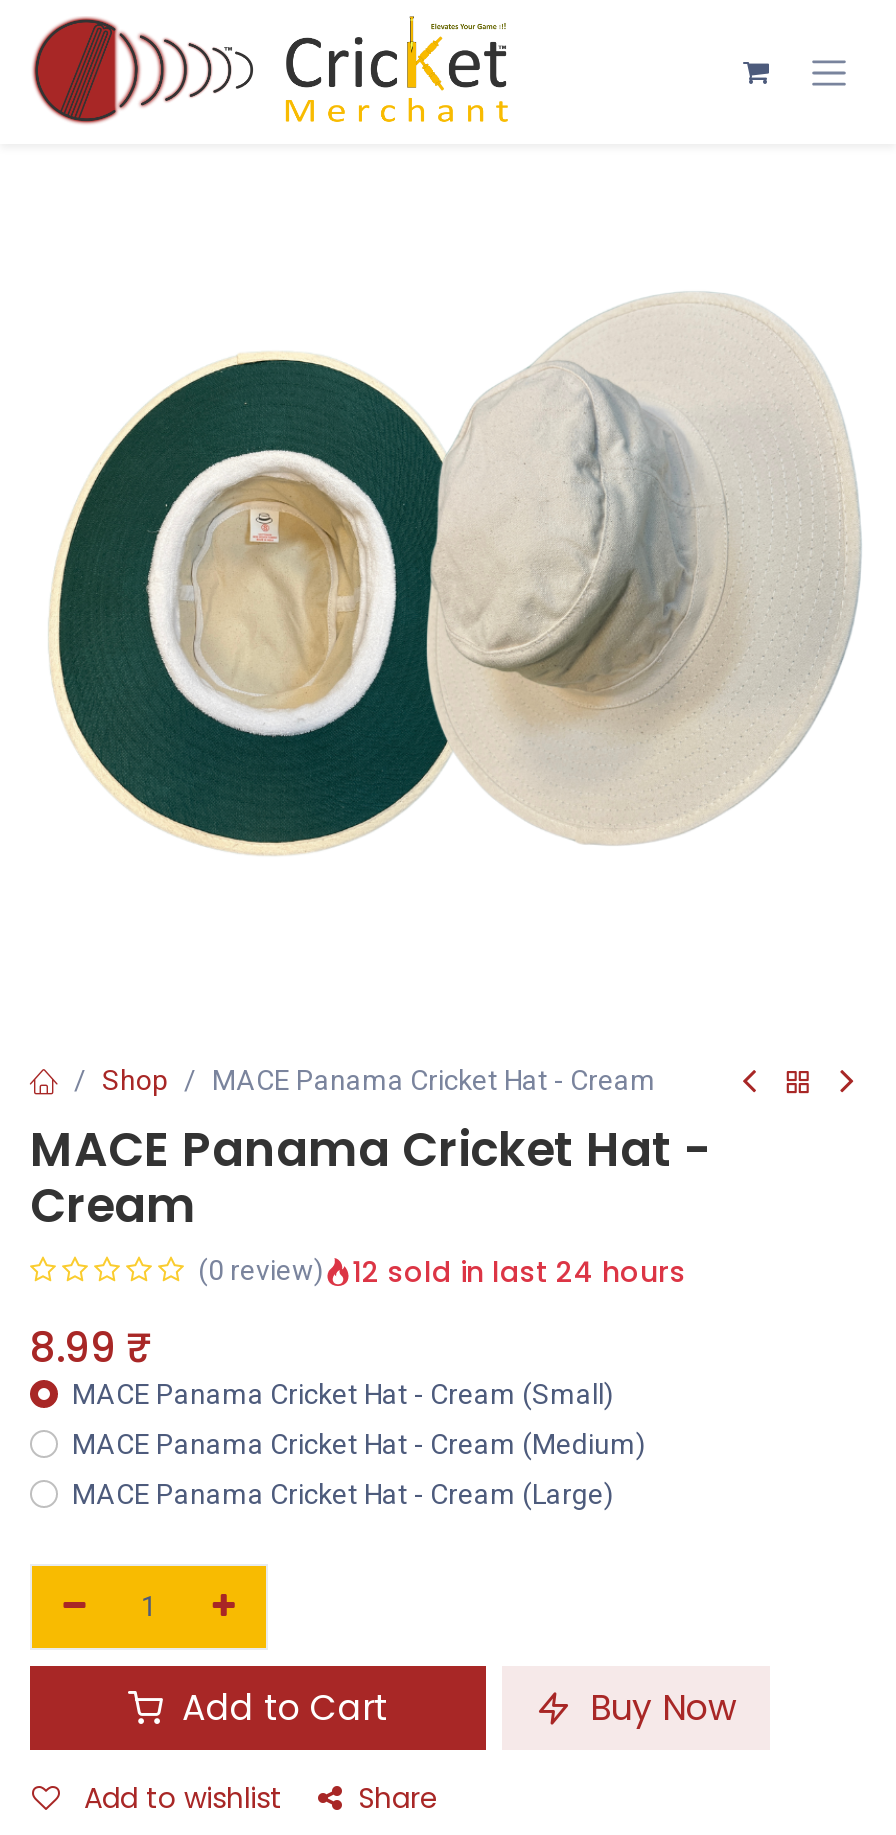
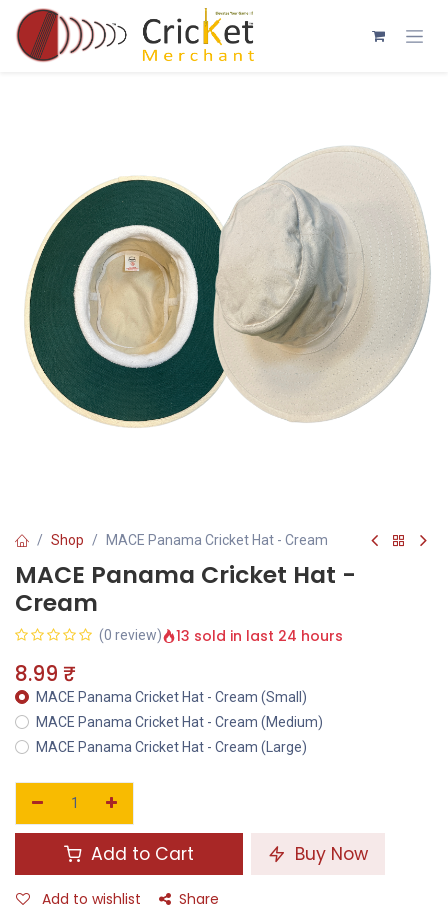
[352,1251,686,1291] 12 sold in last 24 hours -> [176,625,343,645] 13 sold in last 24 hours

